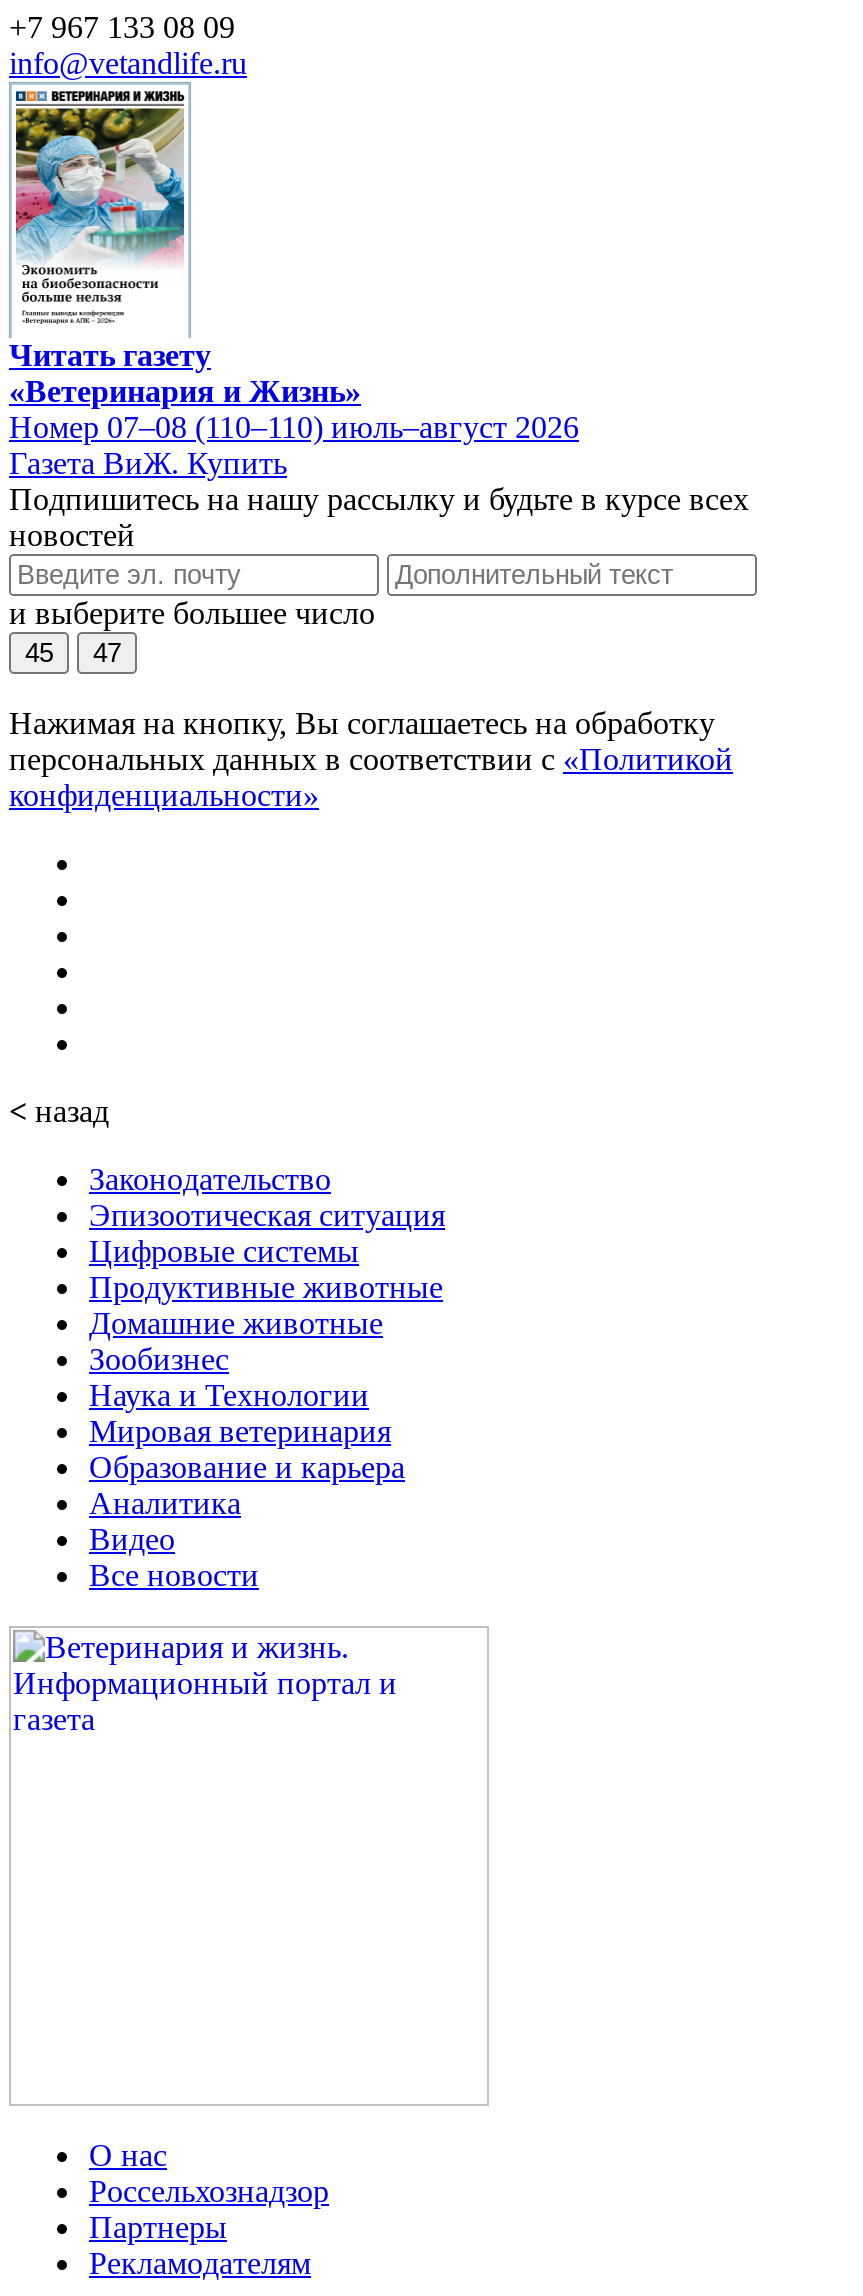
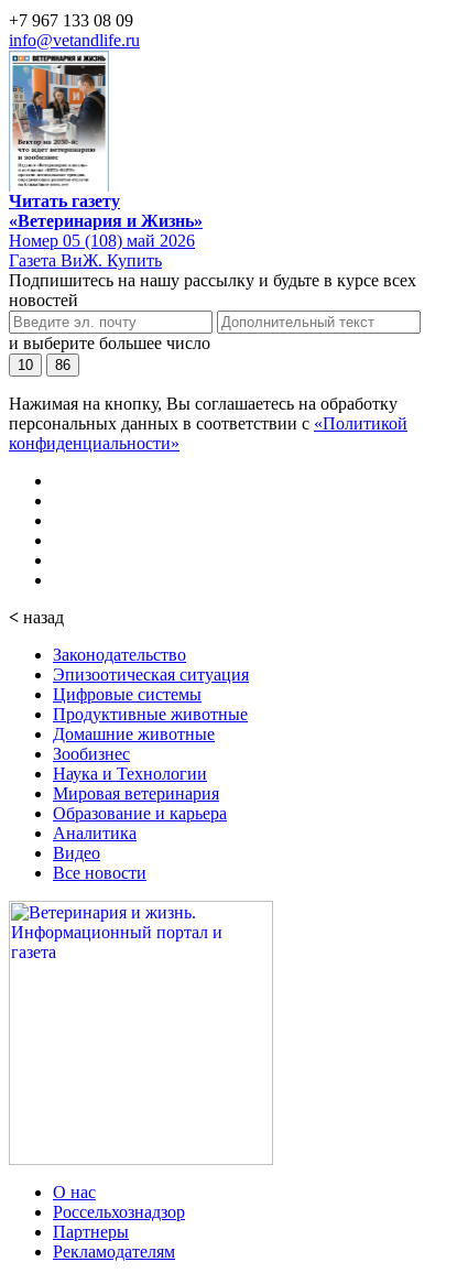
[13,106,187,328] [image] -> [12,64,107,187] [image]
[9,409,579,443] Номер 07–08 (110–110) июль–август 2026 -> [9,231,195,250] Номер 05 (108) май 2026
[25,637,53,667] 45 -> [18,356,33,373] 10
[93,637,121,667] 47 -> [55,356,70,373] 86

